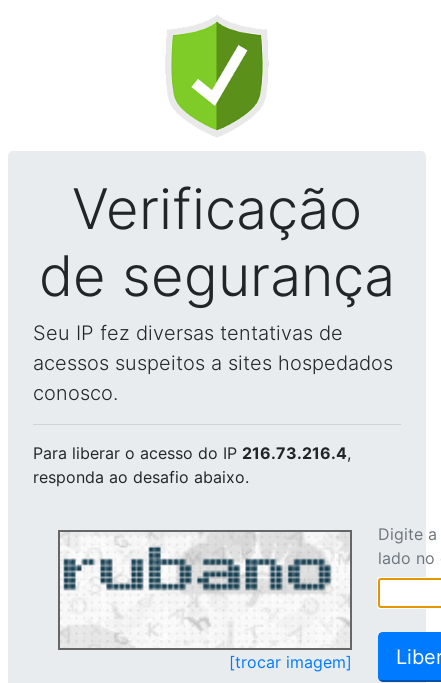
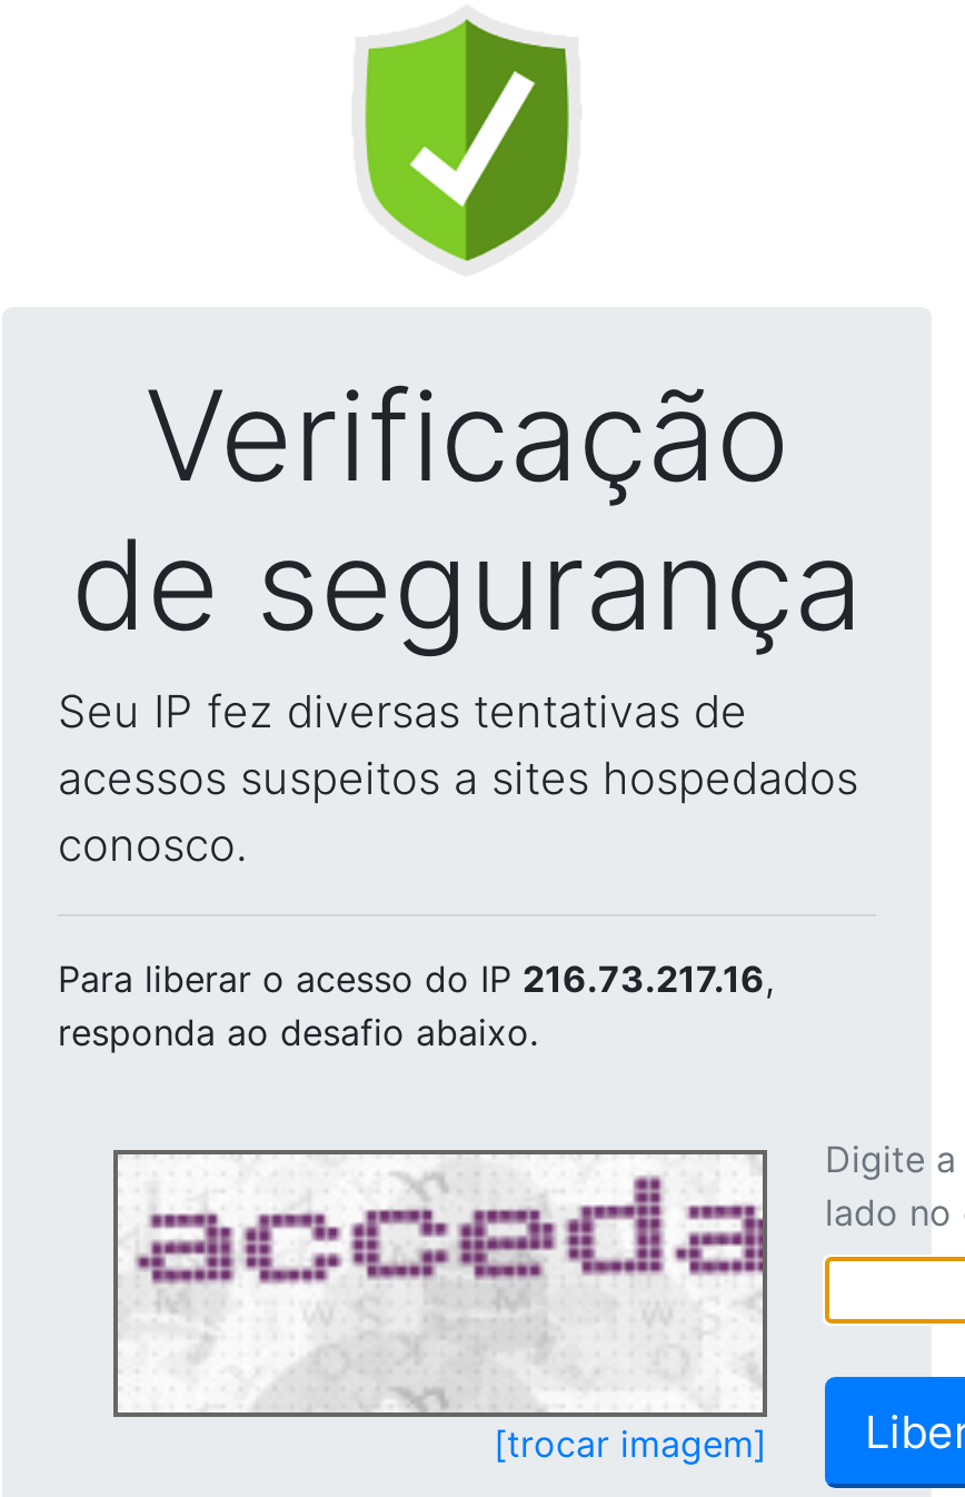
[33,443,351,463] Para liberar o acesso do IP 216.73.216.4, -> [58,956,774,1001] Para liberar o acesso do IP 216.73.217.16,
[63,534,350,647] [image] -> [127,1157,765,1408] [image]

